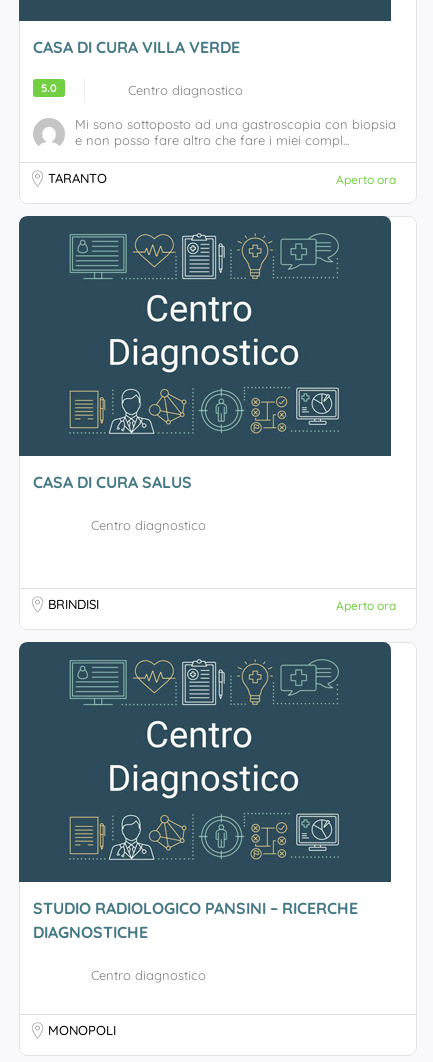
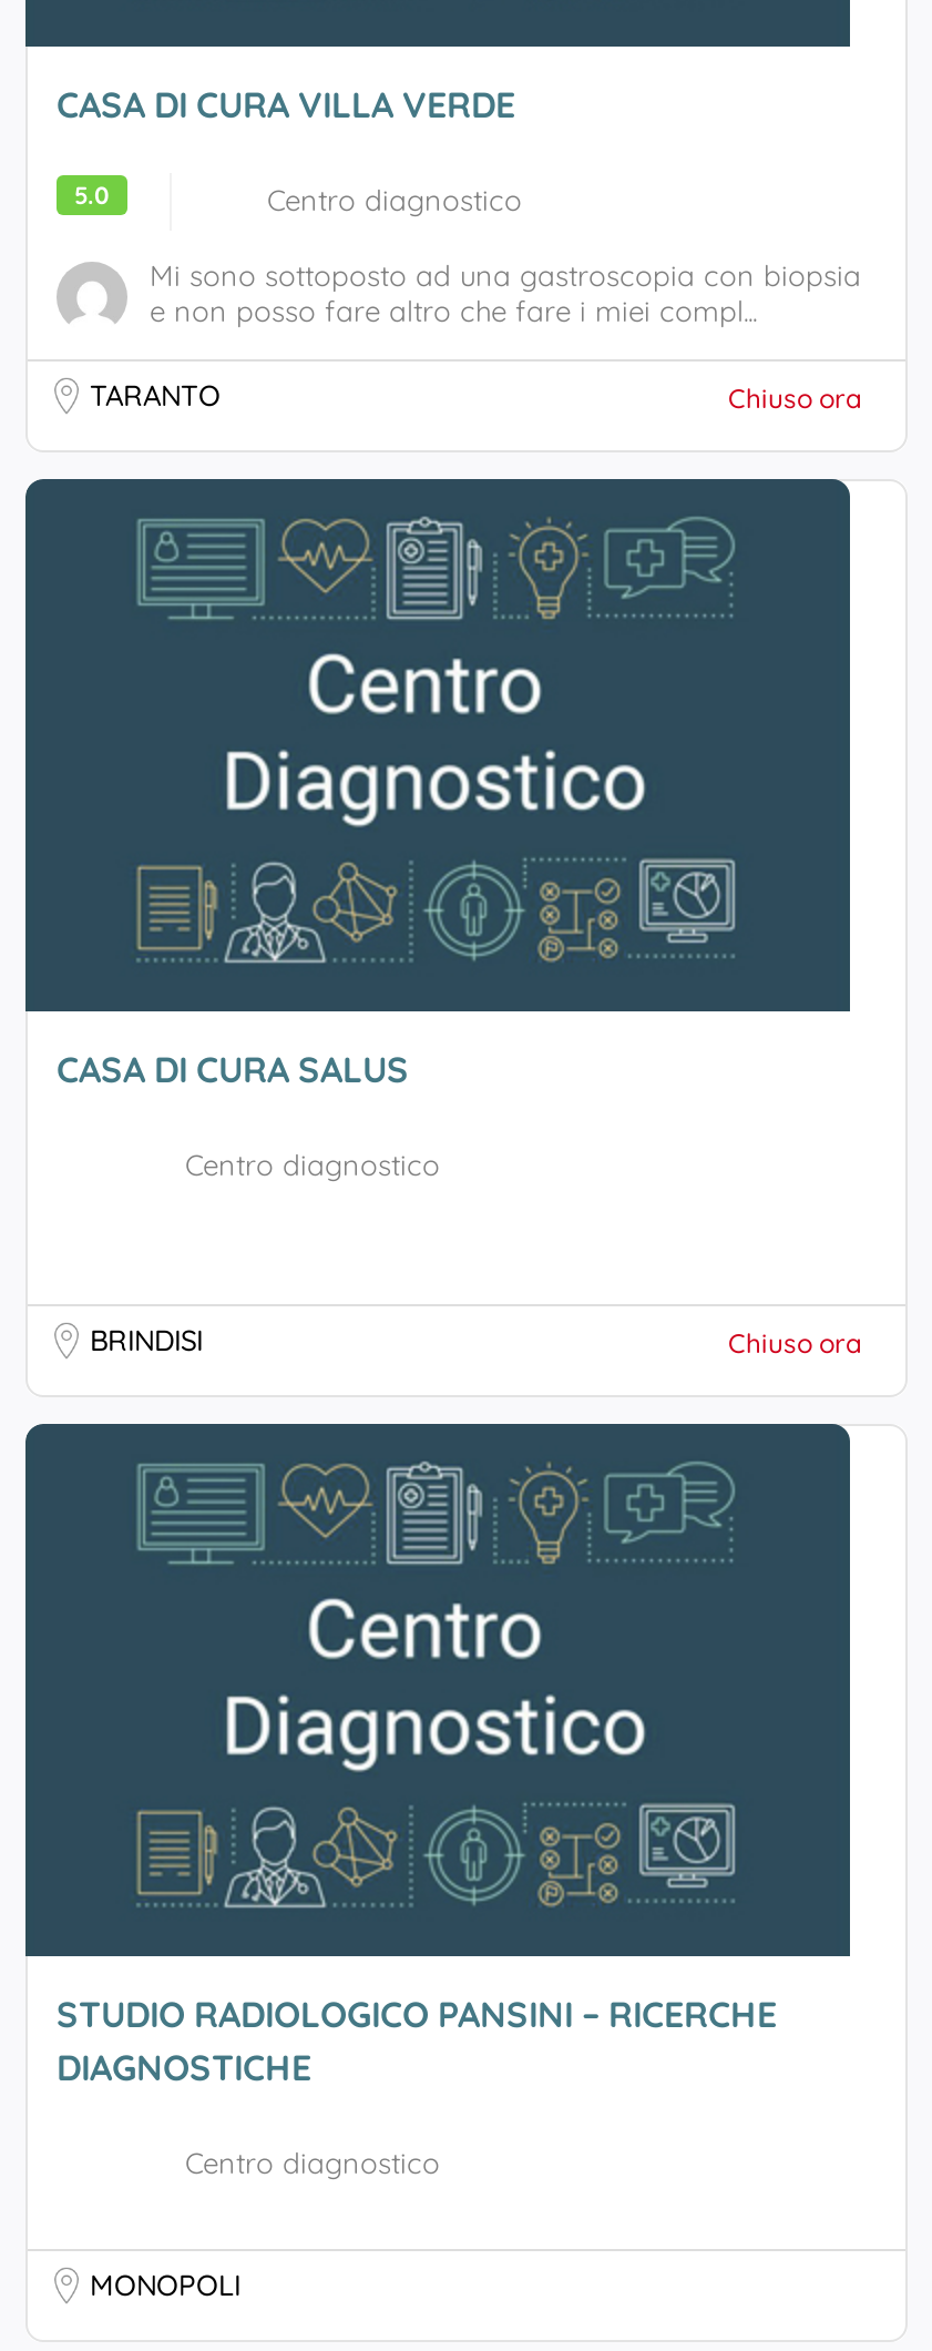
[336,172,396,187] Aperto ora -> [728,381,861,415] Chiuso ora
[336,598,396,613] Aperto ora -> [728,1326,861,1360] Chiuso ora

